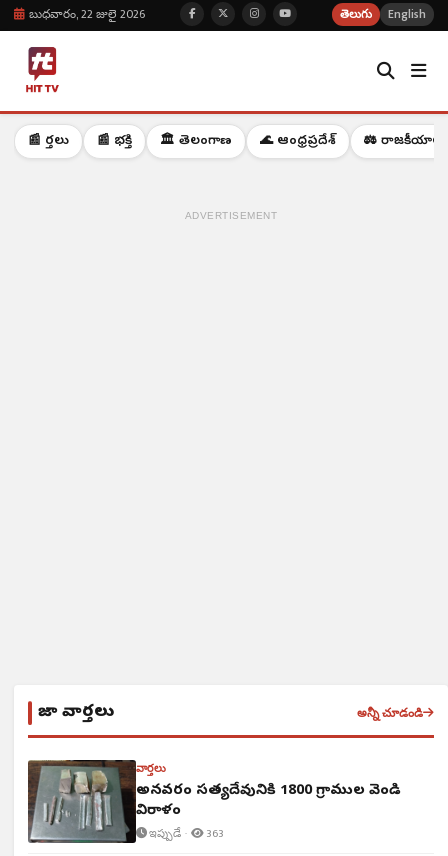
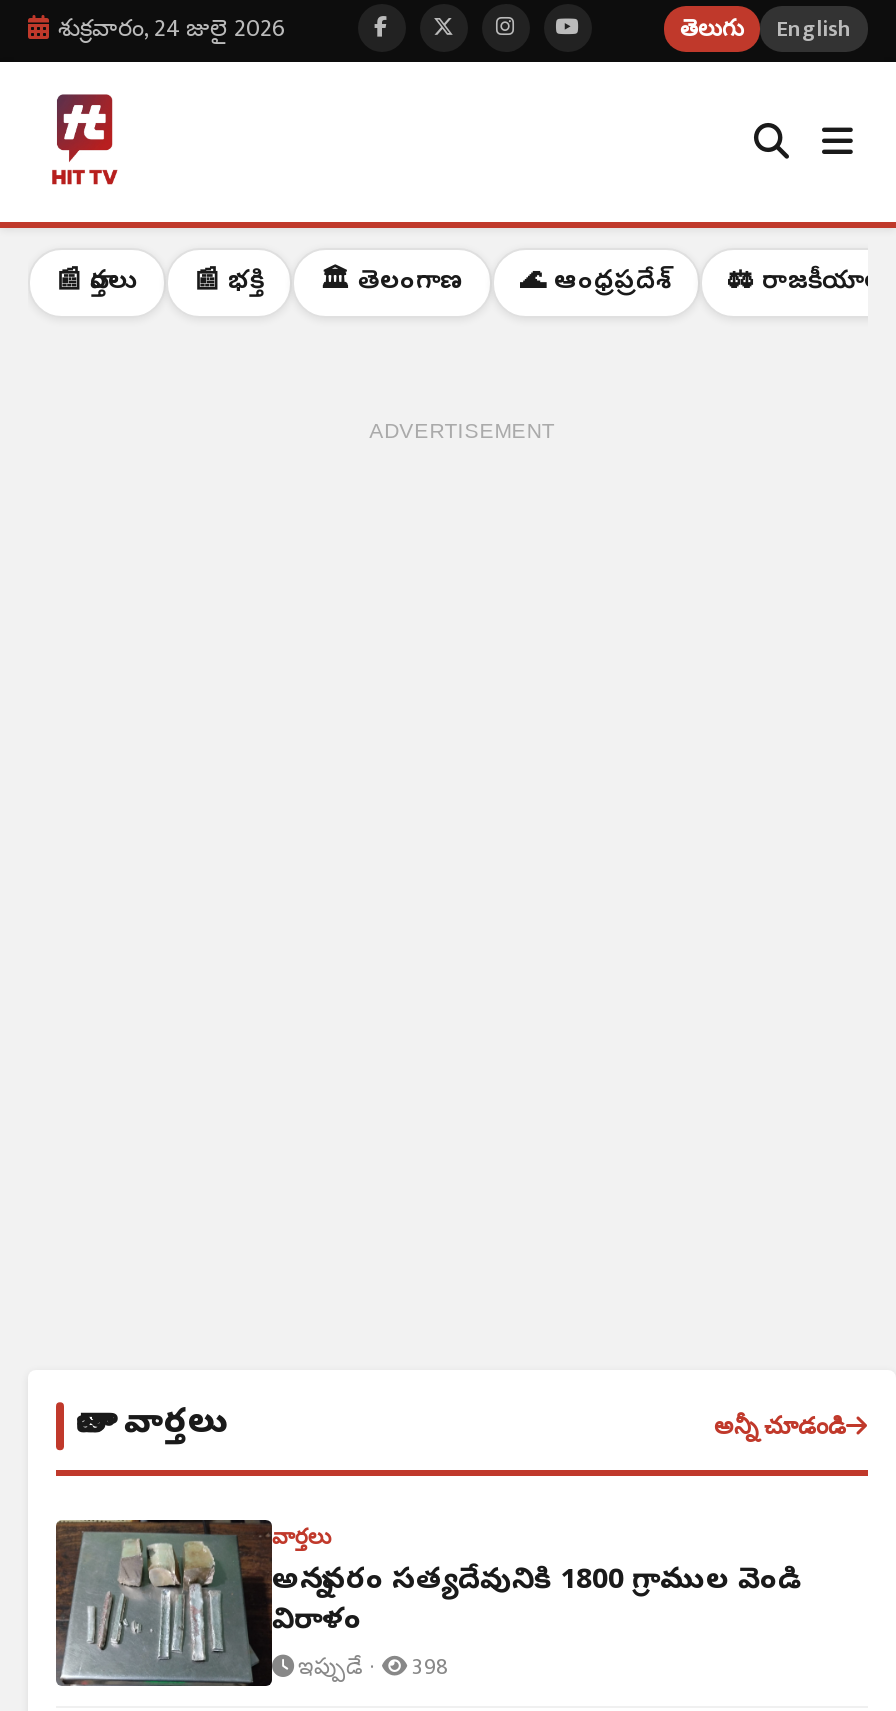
[29,4,145,24] బుధవారం, 22 జులై 2026 -> [58,8,284,48] శుక్రవారం, 24 జులై 2026
[147,824,224,843] ఇప్పుడే · 363 -> [294,1648,448,1686] ఇప్పుడే · 398

